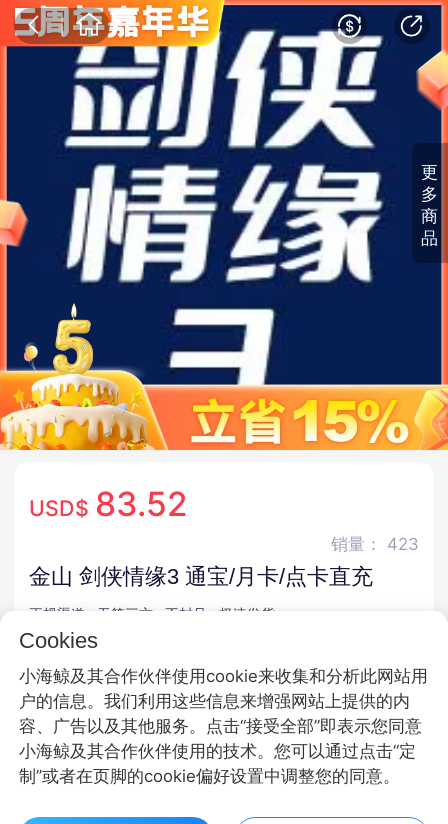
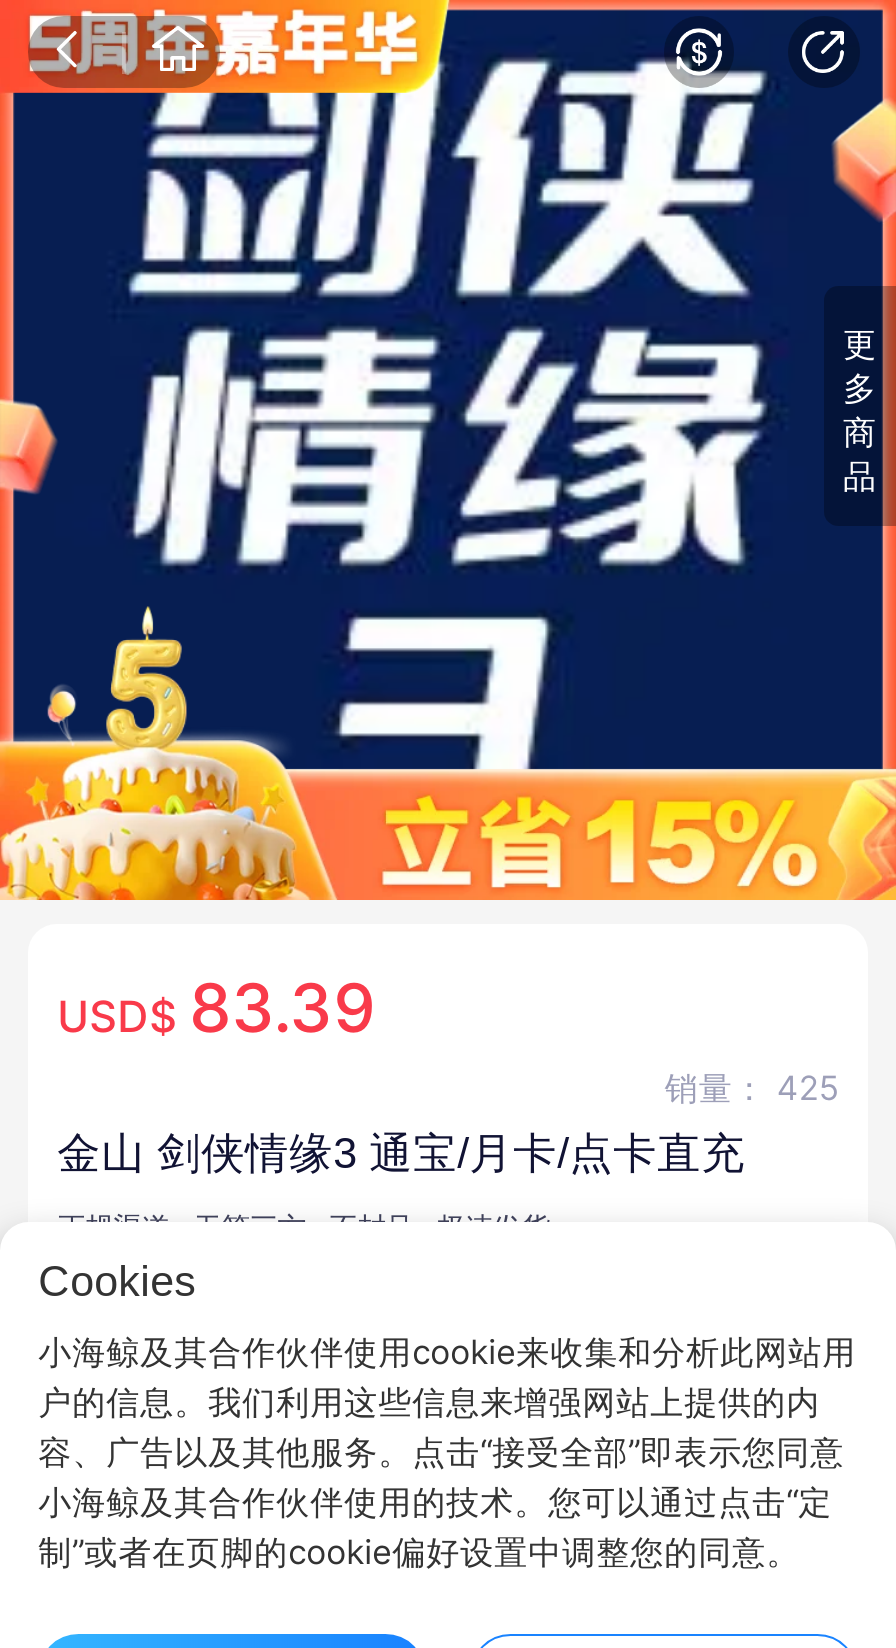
[29,484,188,524] USD$ 83.52 -> [57,968,375,1048] USD$ 83.39
[331,533,419,553] 销量： 423 -> [665,1067,839,1107] 销量： 425

